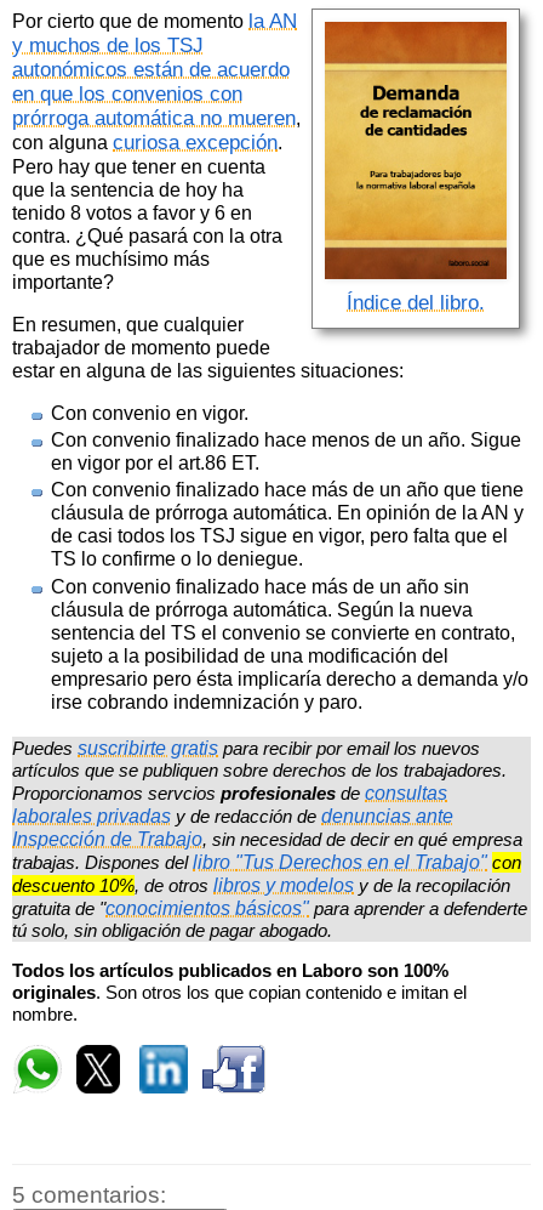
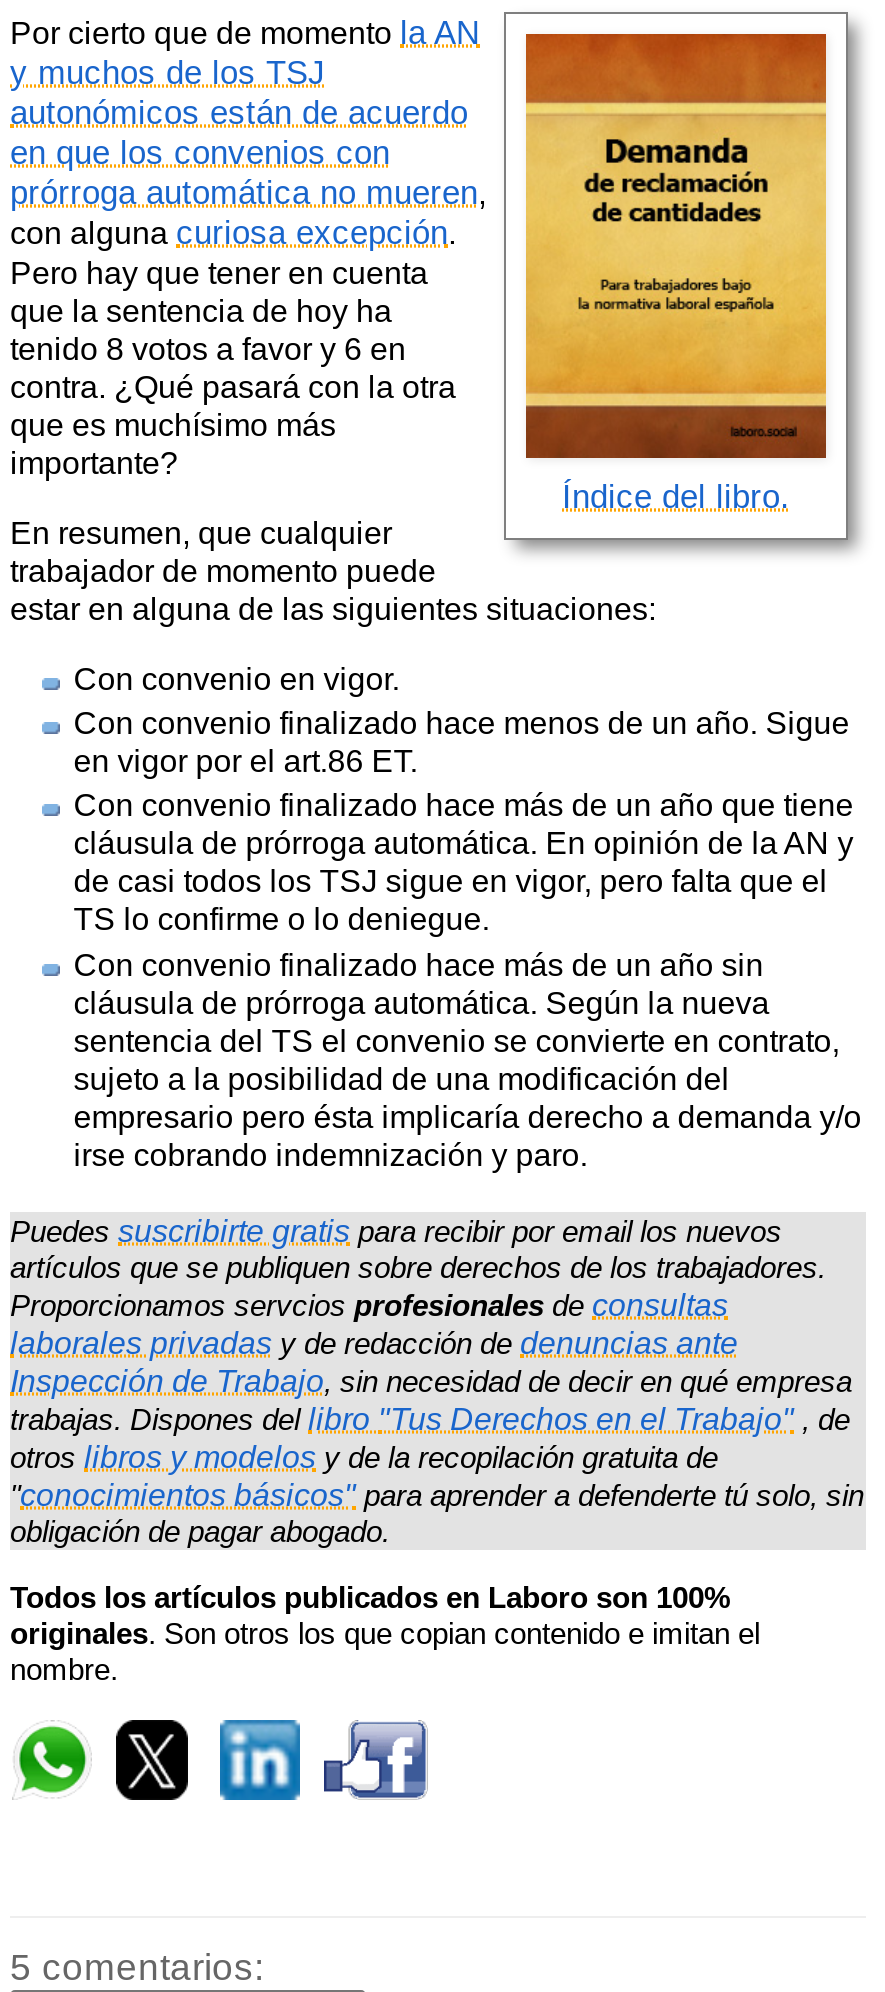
[12,851,527,940] trabajas. Dispones del libro "Tus Derechos en el Trabajo" con | descuento 10%, de otros libros y modelos y de la recopilación | gratuita de "conocimientos básicos" para aprender a defenderte | tú solo, sin obligación de pagar abogado. -> [10,1401,864,1547] trabajas. Dispones del libro "Tus Derechos en el Trabajo" , de | otros libros y modelos y de la recopilación gratuita de | "conocimientos básicos" para aprender a defenderte tú solo, sin | obligación de pagar abogado.

